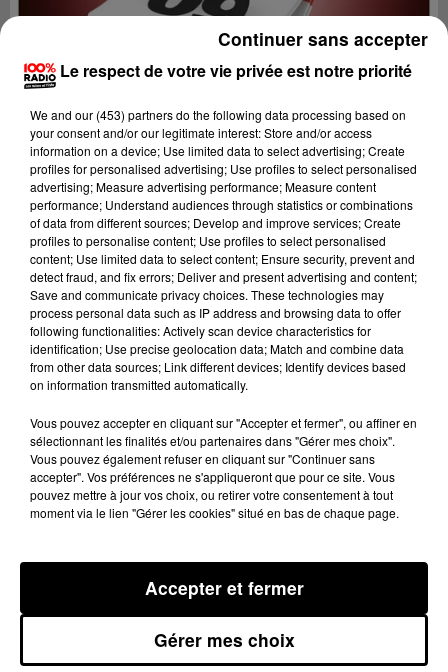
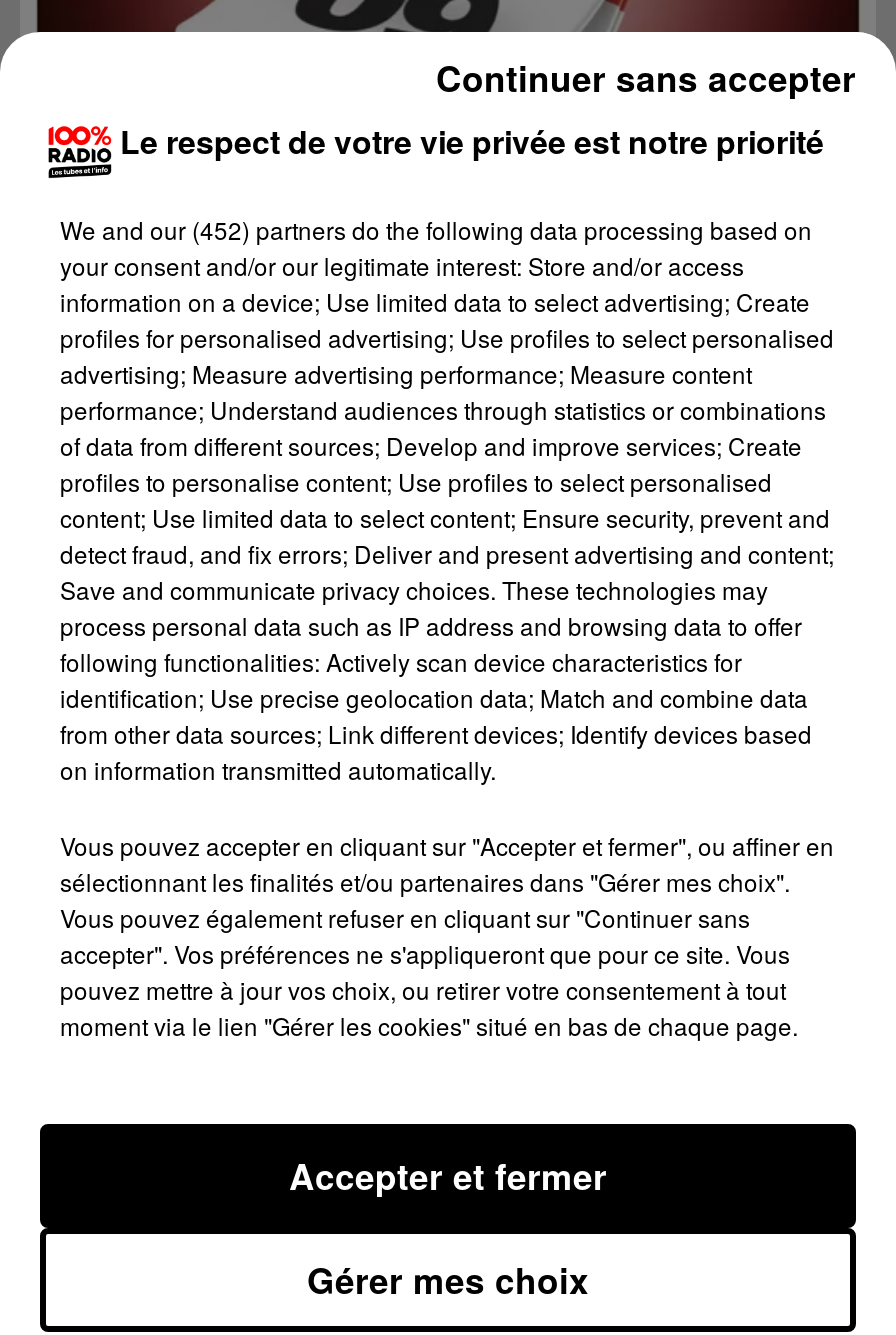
[30,106,406,123] We and our (453) partners do the following data processing based on -> [60,212,812,246] We and our (452) partners do the following data processing based on

